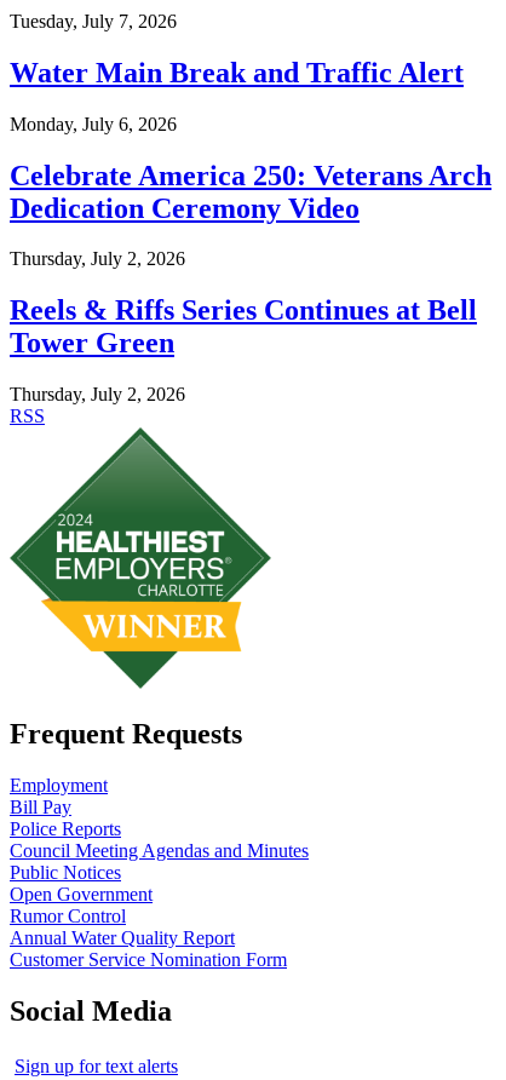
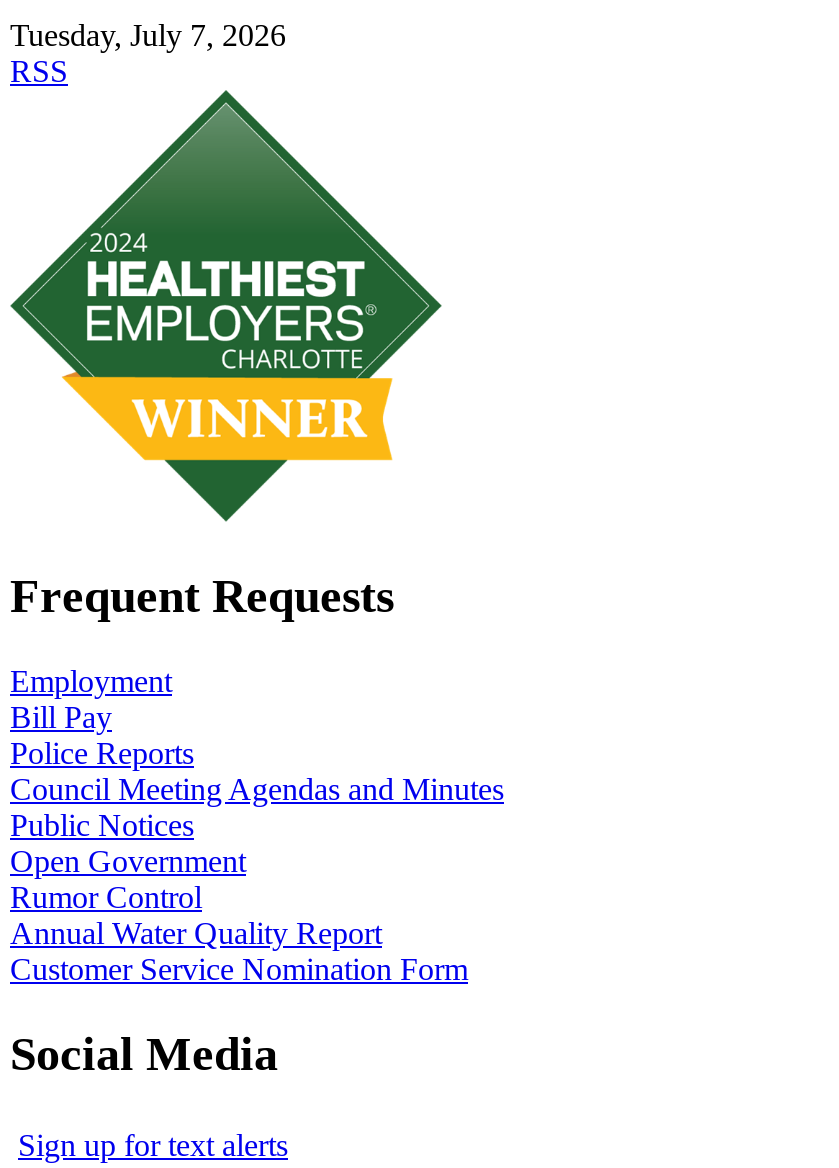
[10,57,491,405] Water Main Break and Traffic Alert | Monday, July 6, 2026 | Celebrate America 250: Veterans Arch | Dedication Ceremony Video | Thursday, July 2, 2026 | Reels & Riffs Series Continues at Bell | Tower Green | Thursday, July 2, 2026 -> none

